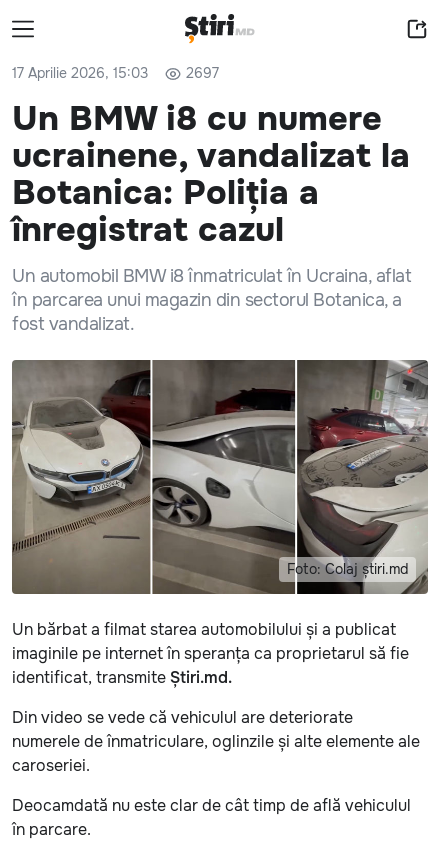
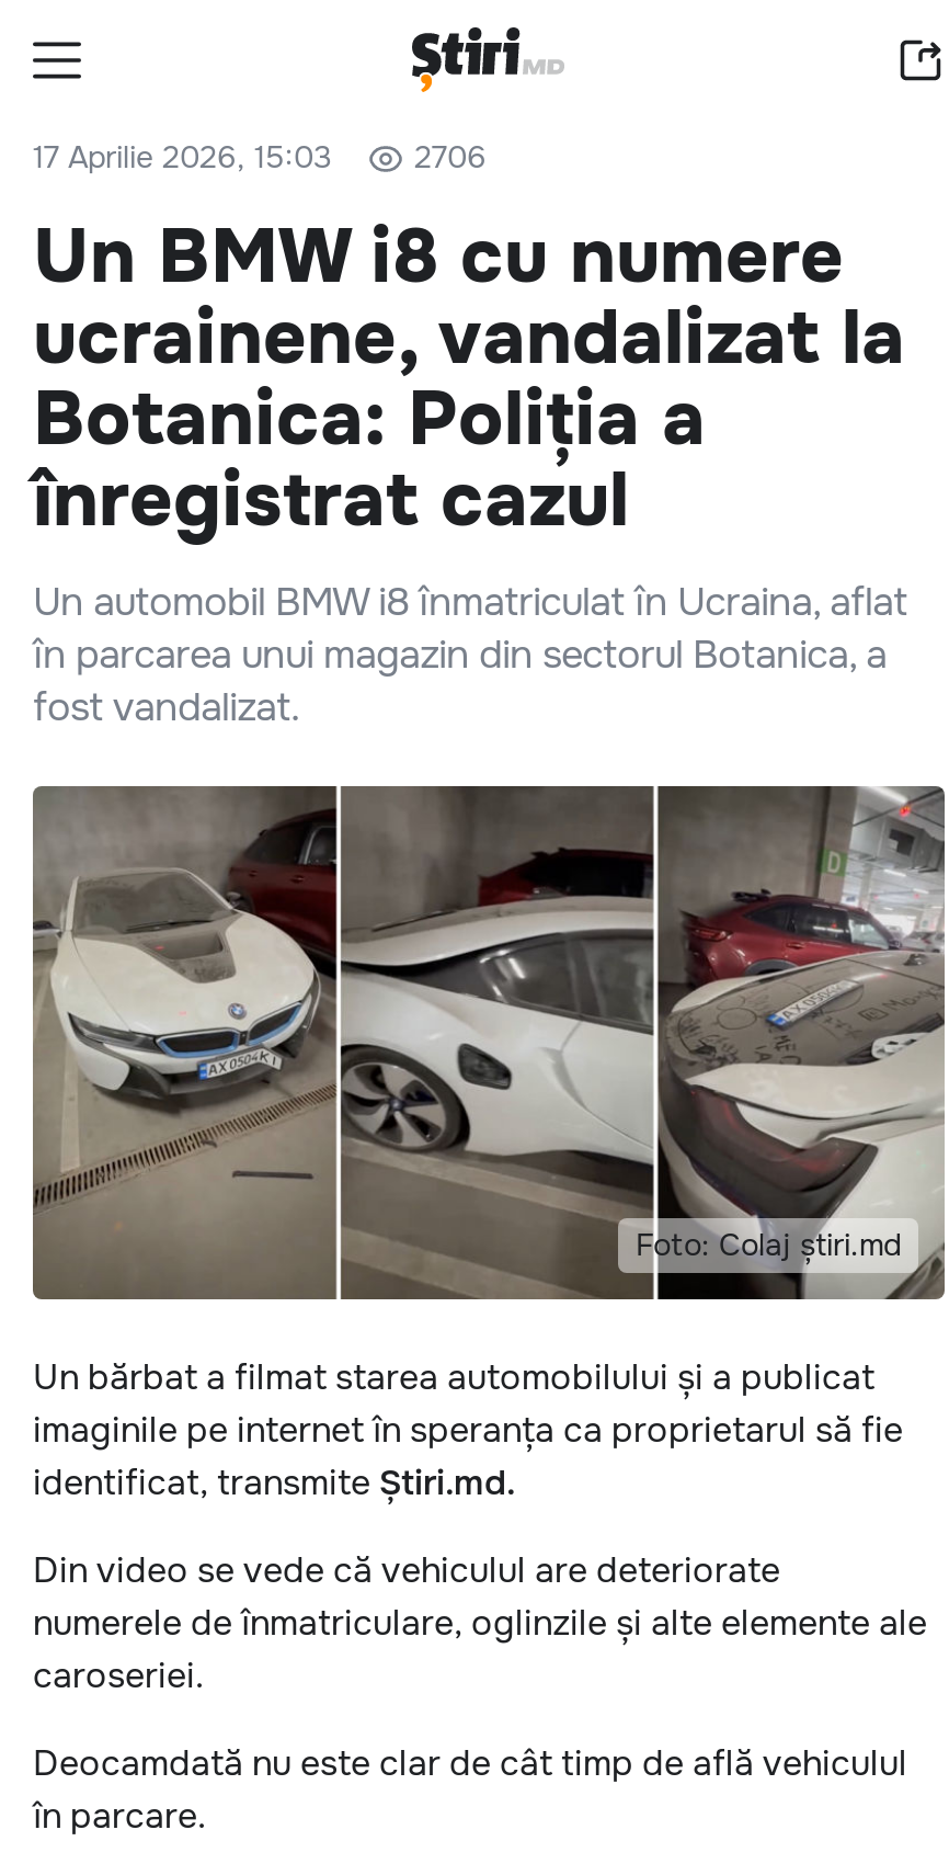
[186,64,219,82] 2697 -> [414,137,487,177] 2706

